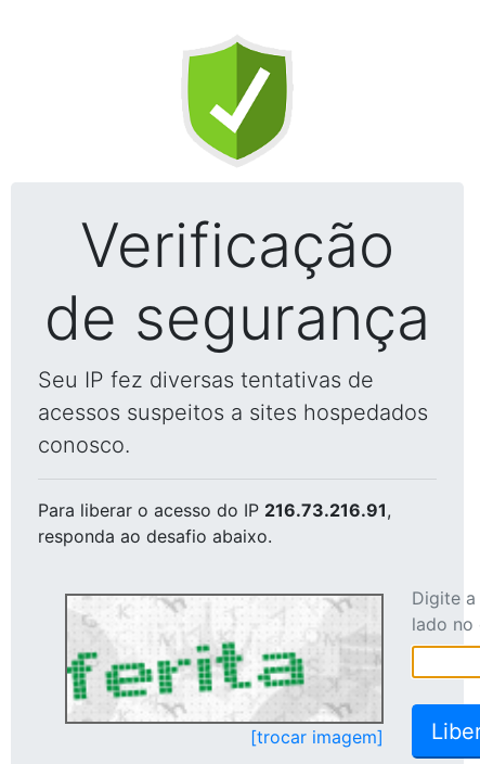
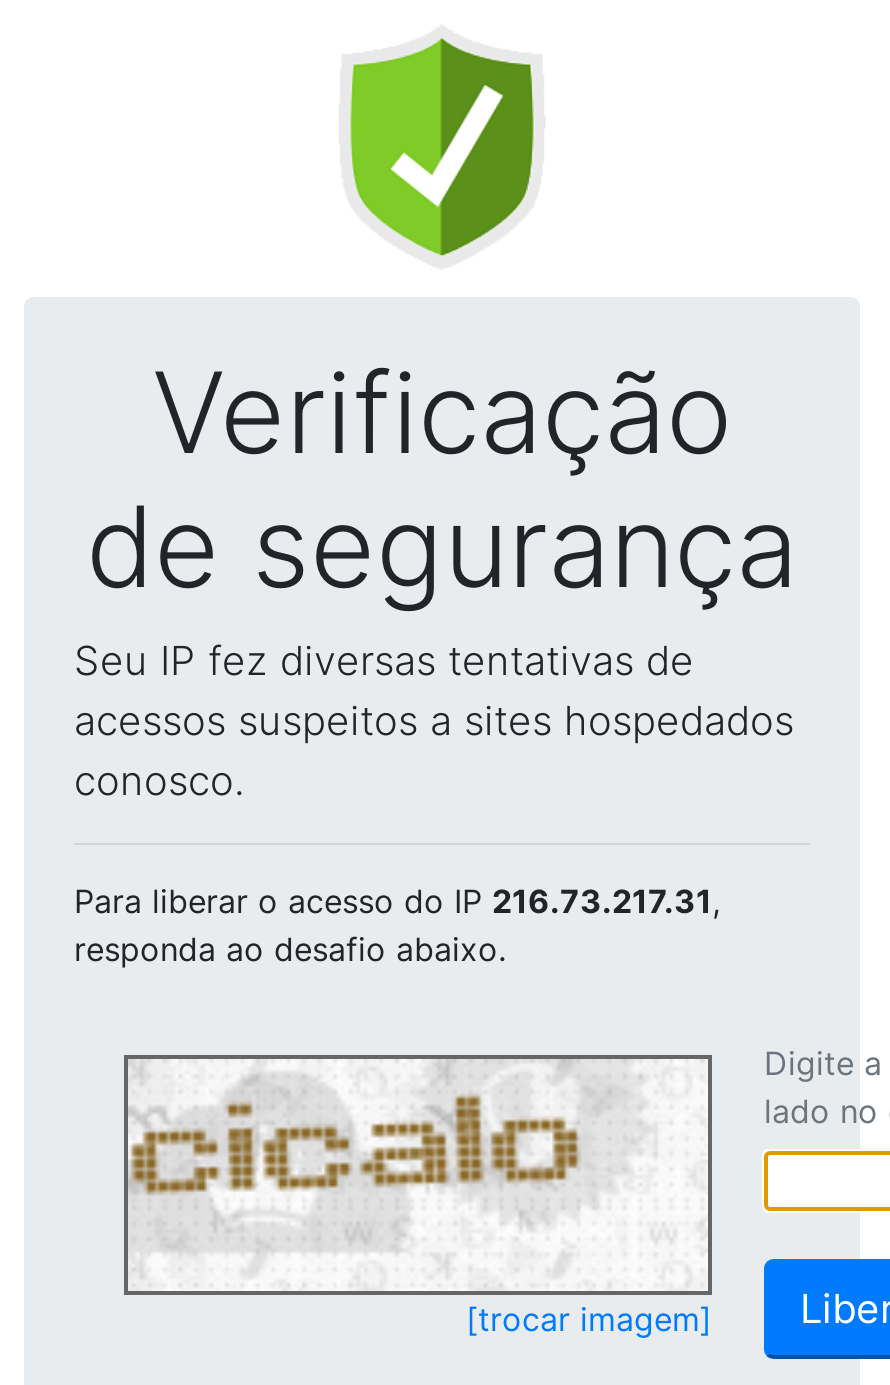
[38,499,391,521] Para liberar o acesso do IP 216.73.216.91, -> [74,881,720,921] Para liberar o acesso do IP 216.73.217.31,
[66,597,379,718] [image] -> [128,1063,706,1287] [image]

